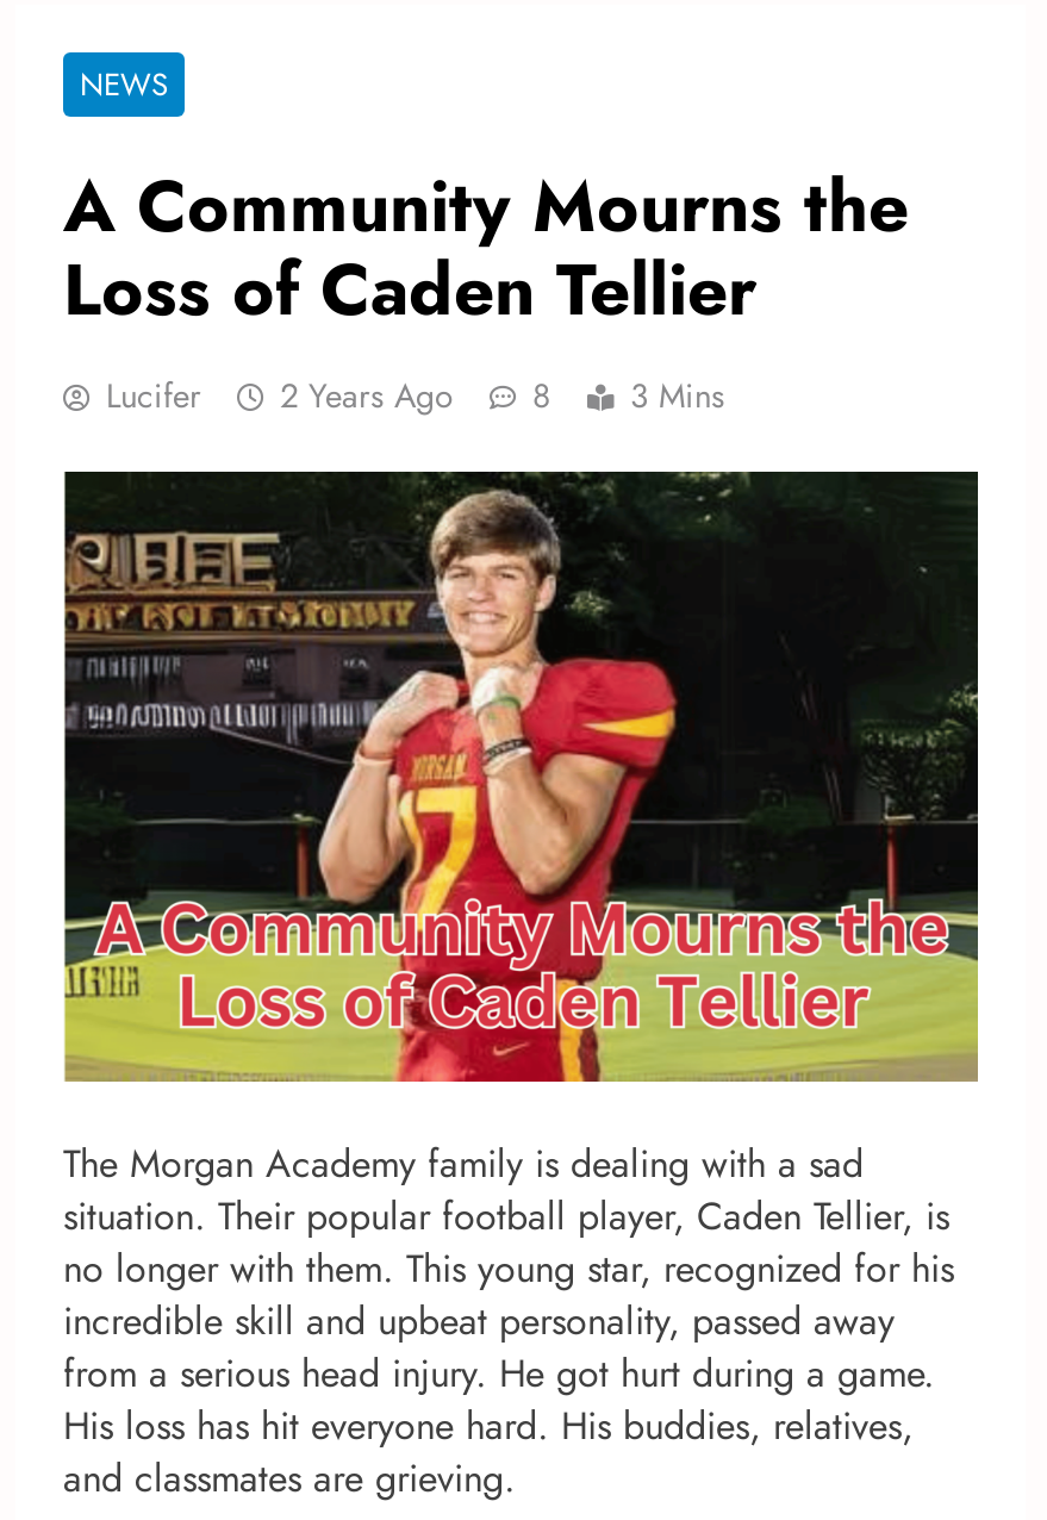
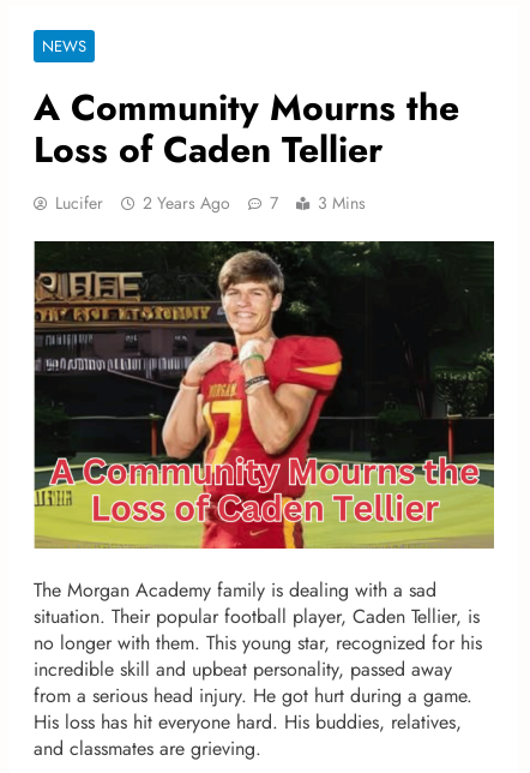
[106,372,725,420] Lucifer 2 Years Ago 8 3 Mins -> [55,191,366,215] Lucifer 2 Years Ago 7 3 Mins

